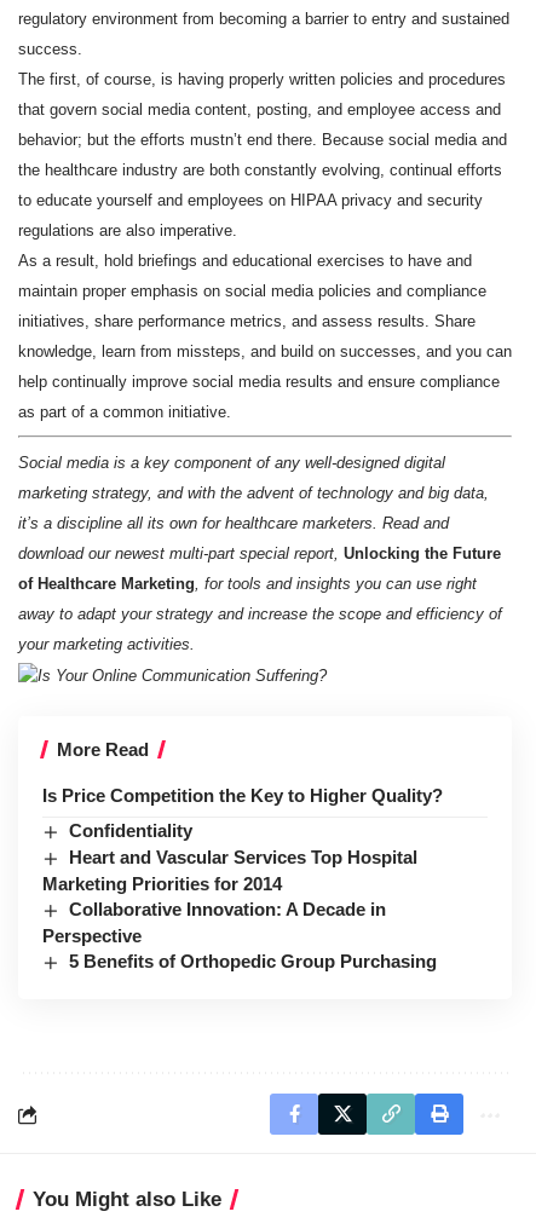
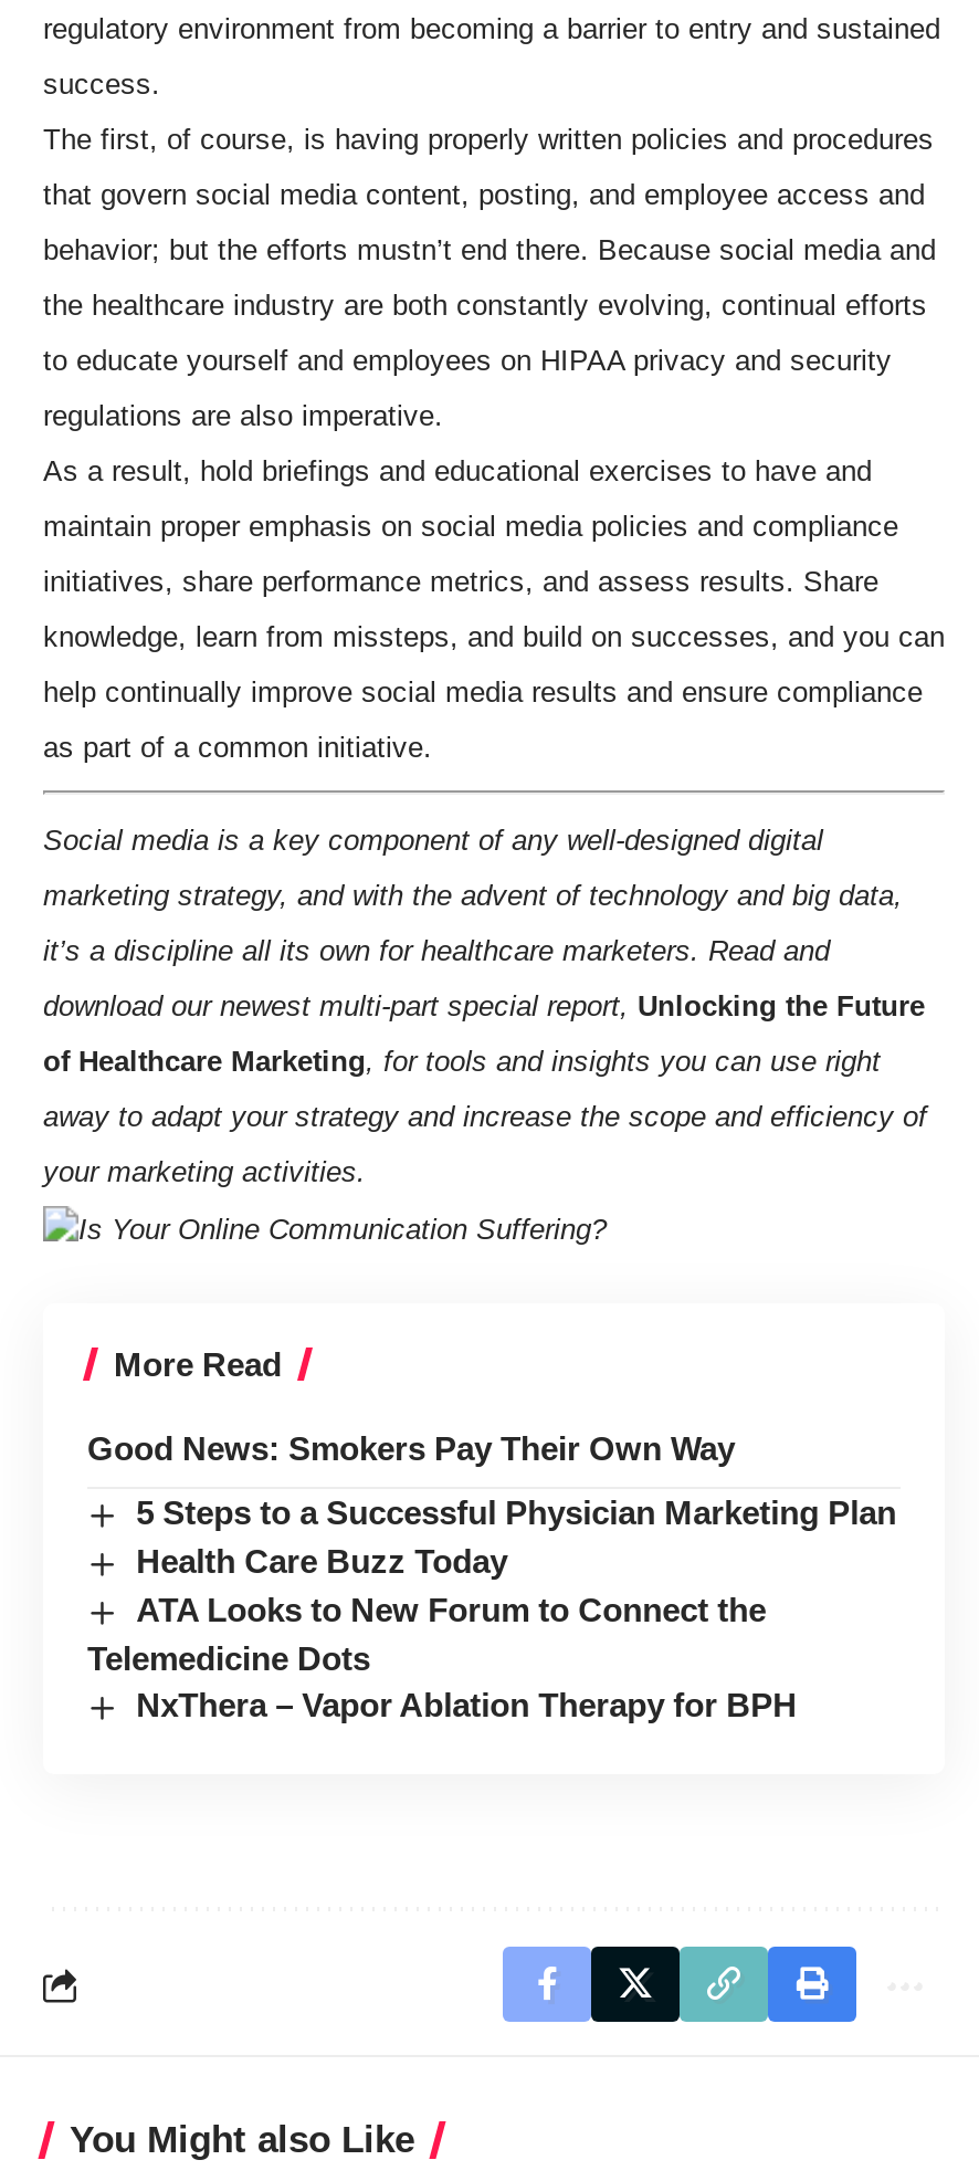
[42,785,443,806] Is Price Competition the Key to Higher Quality? -> [87,1430,735,1467] Good News: Smokers Pay Their Own Way
[42,820,437,972] Confidentiality | Heart and Vascular Services Top Hospital | Marketing Priorities for 2014 | Collaborative Innovation: A Decade in | Perspective | 5 Benefits of Orthopedic Group Purchasing -> [87,1494,896,1724] 5 Steps to a Successful Physician Marketing Plan | Health Care Buzz Today | ATA Looks to New Forum to Connect the | Telemedicine Dots | NxThera – Vapor Ablation Therapy for BPH

